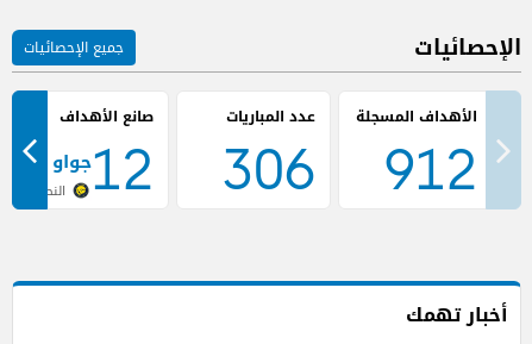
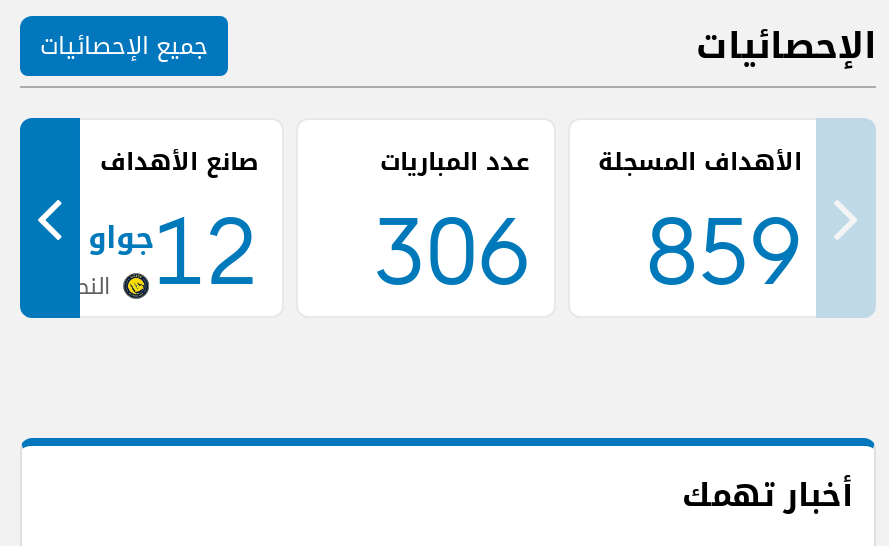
[384,137,477,202] 912 -> [646,196,802,306] 859

